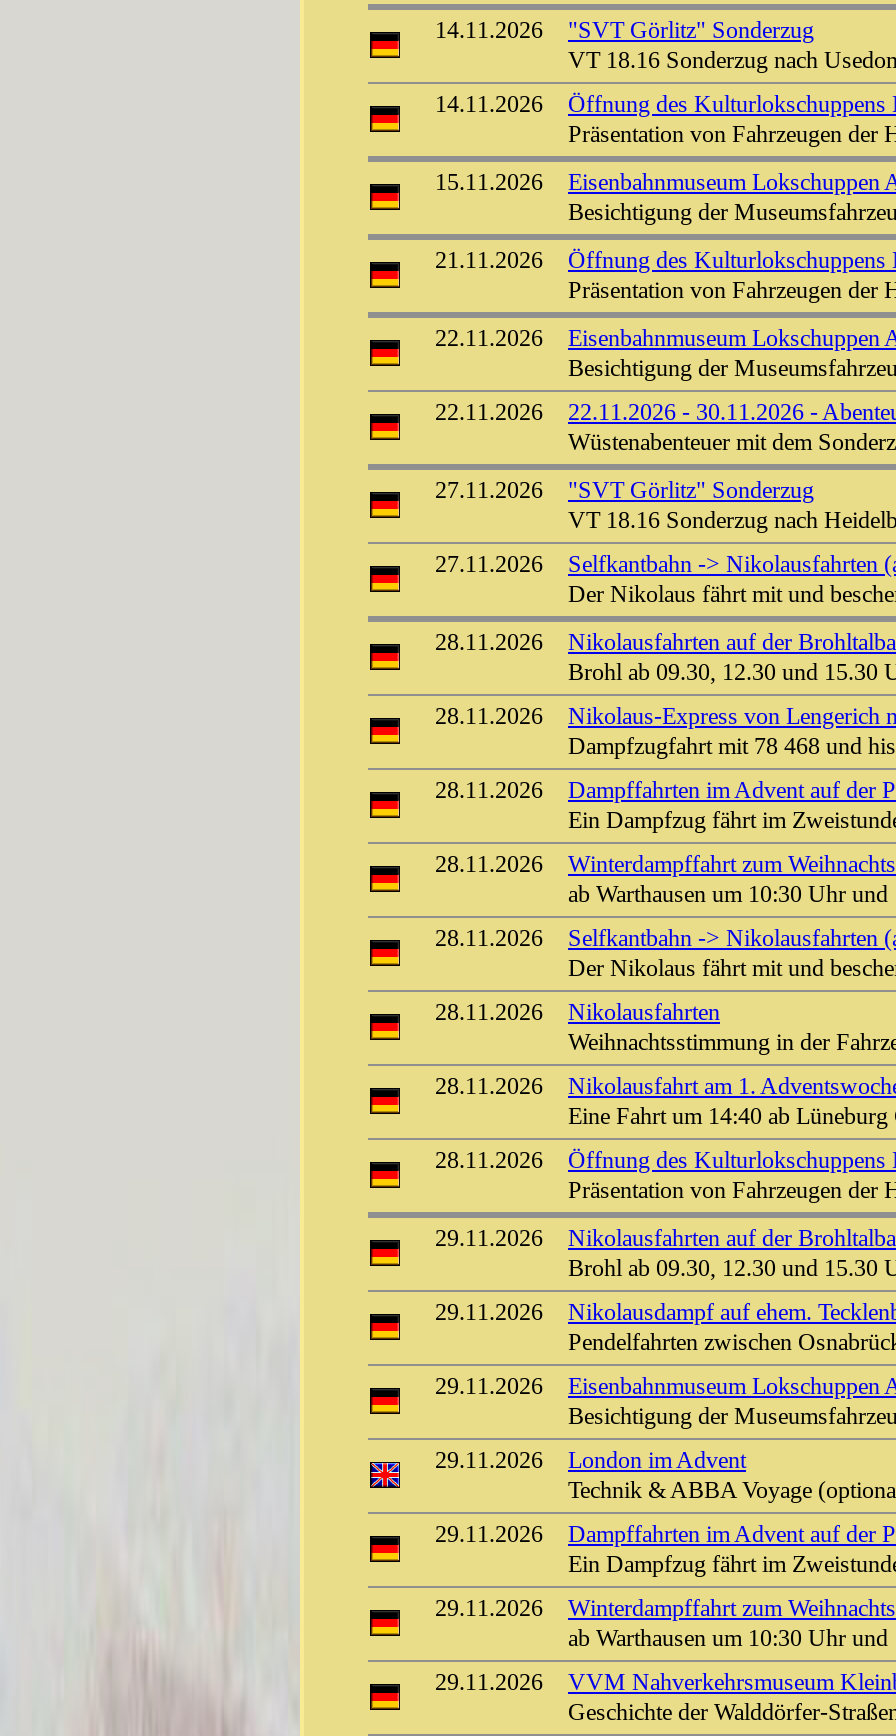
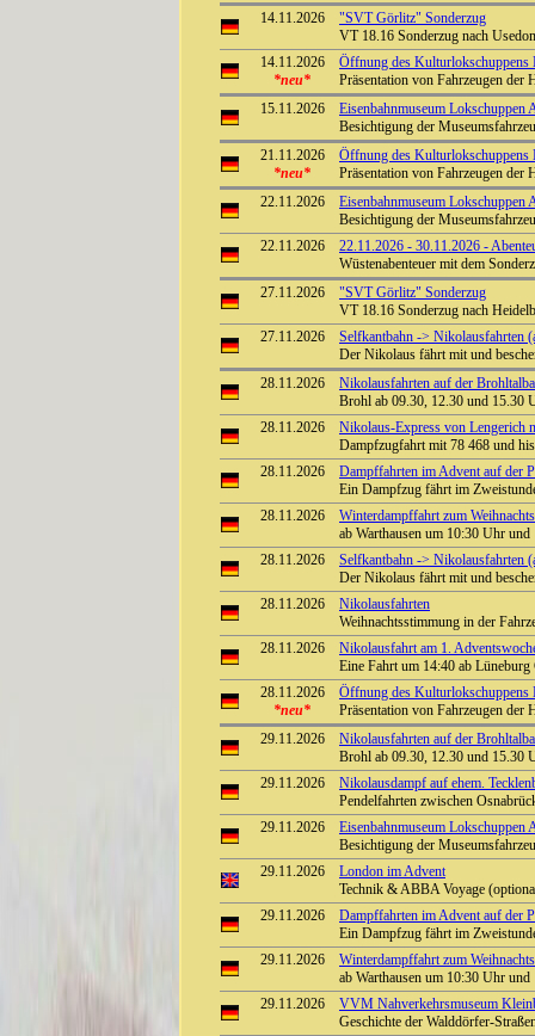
none -> [273,72,310,88] *neu*
none -> [273,165,310,181] *neu*
none -> [273,702,310,719] *neu*

